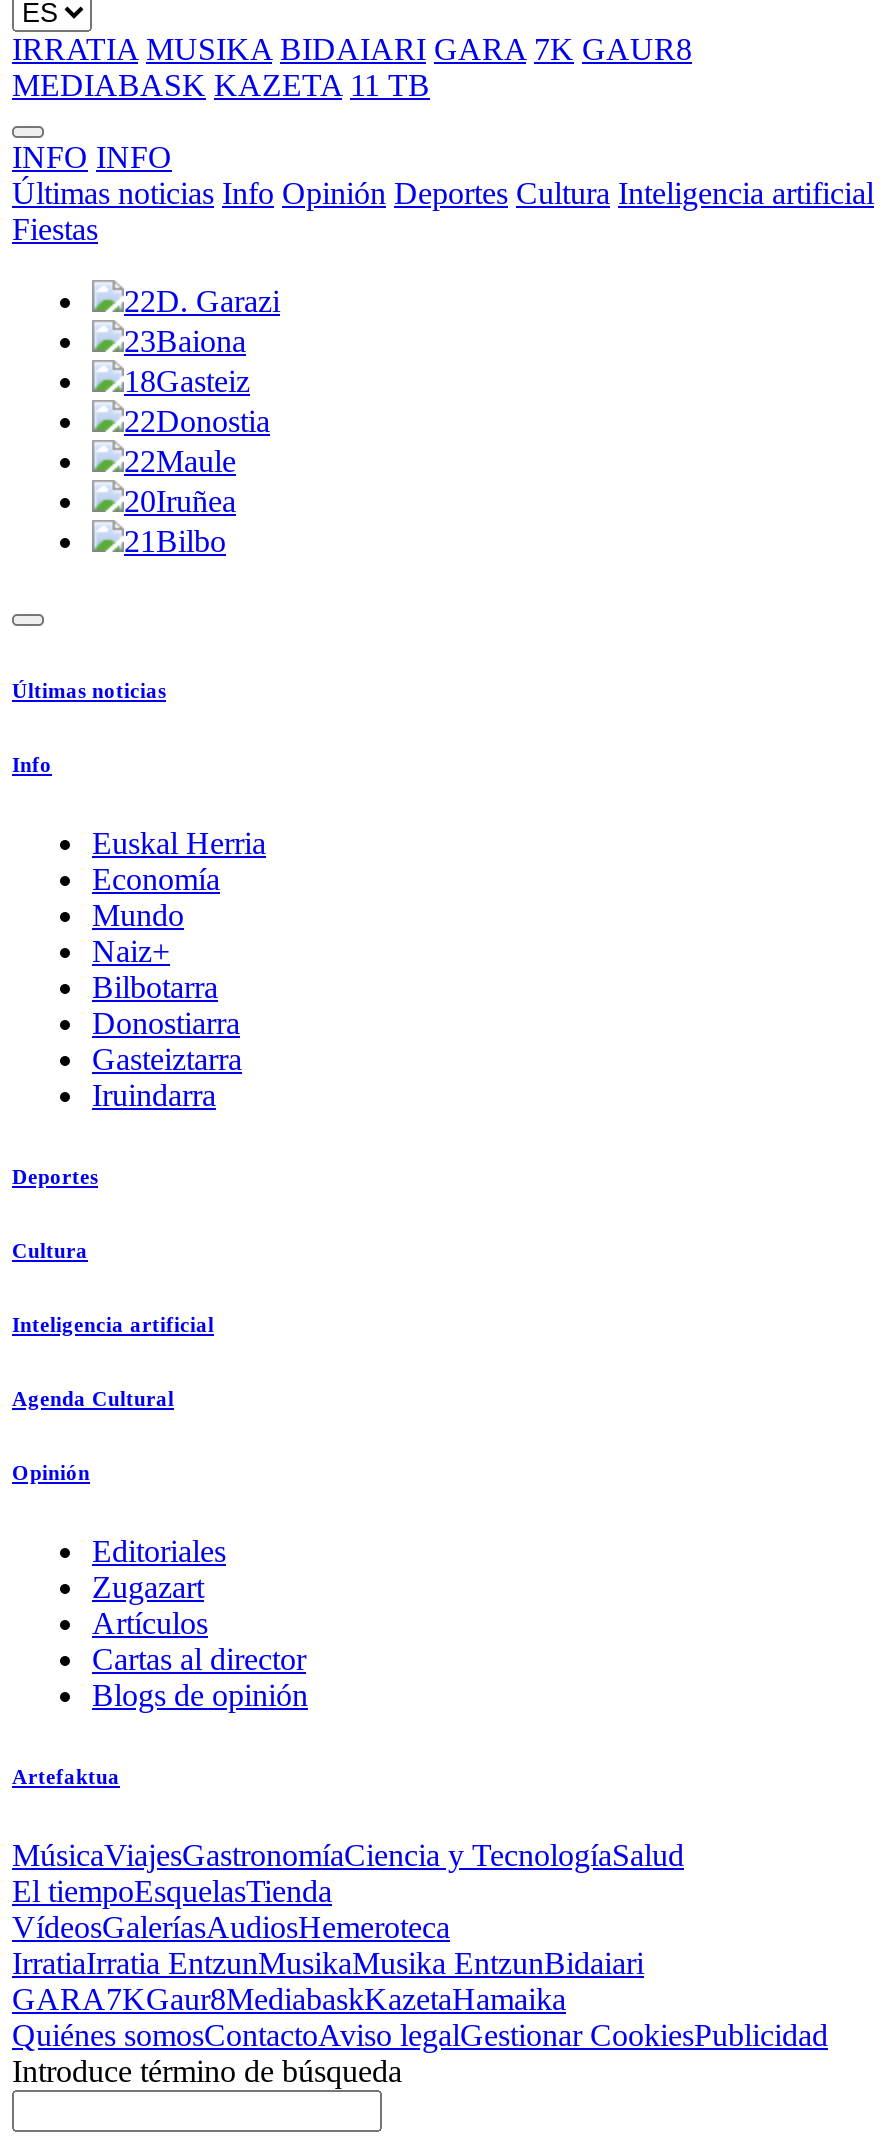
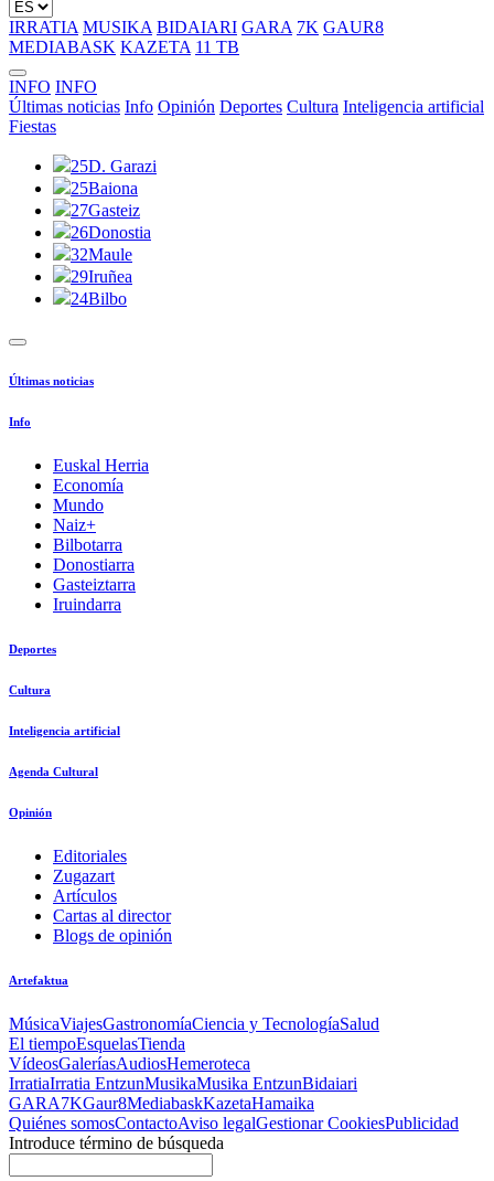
[124,284,280,318] 22D. Garazi -> [71,157,157,175] 25D. Garazi
[124,324,246,358] 23Baiona -> [71,179,138,198] 25Baiona
[124,364,250,398] 18Gasteiz -> [71,201,140,220] 27Gasteiz
[124,404,270,438] 22Donostia -> [71,223,151,242] 26Donostia
[124,444,236,478] 22Maule -> [71,245,132,264] 32Maule
[124,484,236,518] 20Iruñea -> [71,267,132,286] 29Iruñea
[124,524,226,558] 21 Bilbo -> [71,289,127,308] 24 Bilbo

